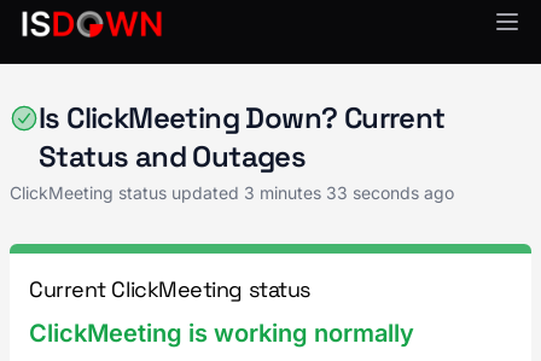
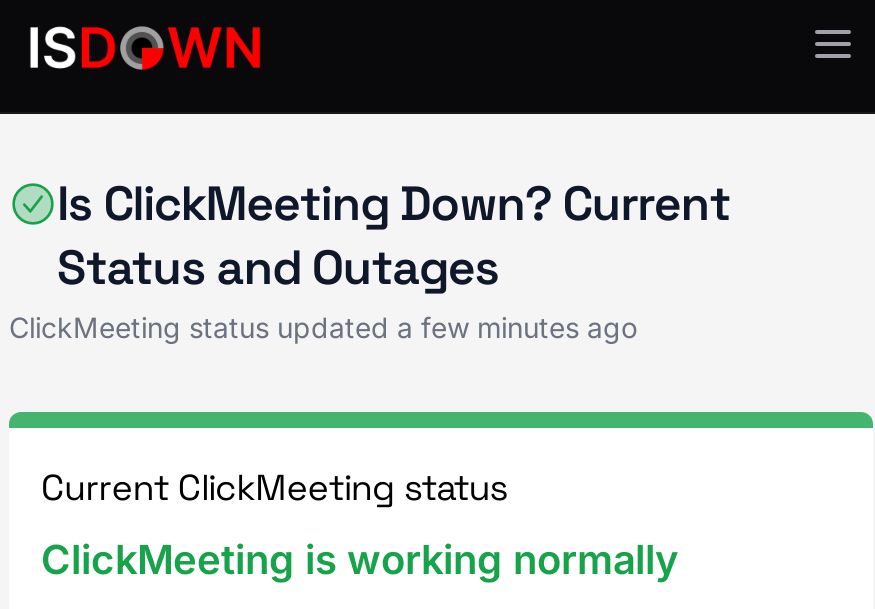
[10,182,454,203] ClickMeeting status updated 3 minutes 33 seconds ago -> [9,310,637,344] ClickMeeting status updated a few minutes ago

